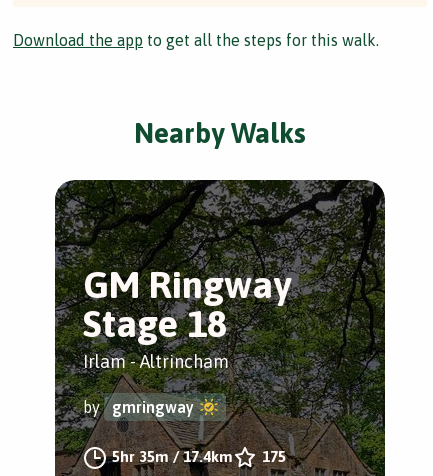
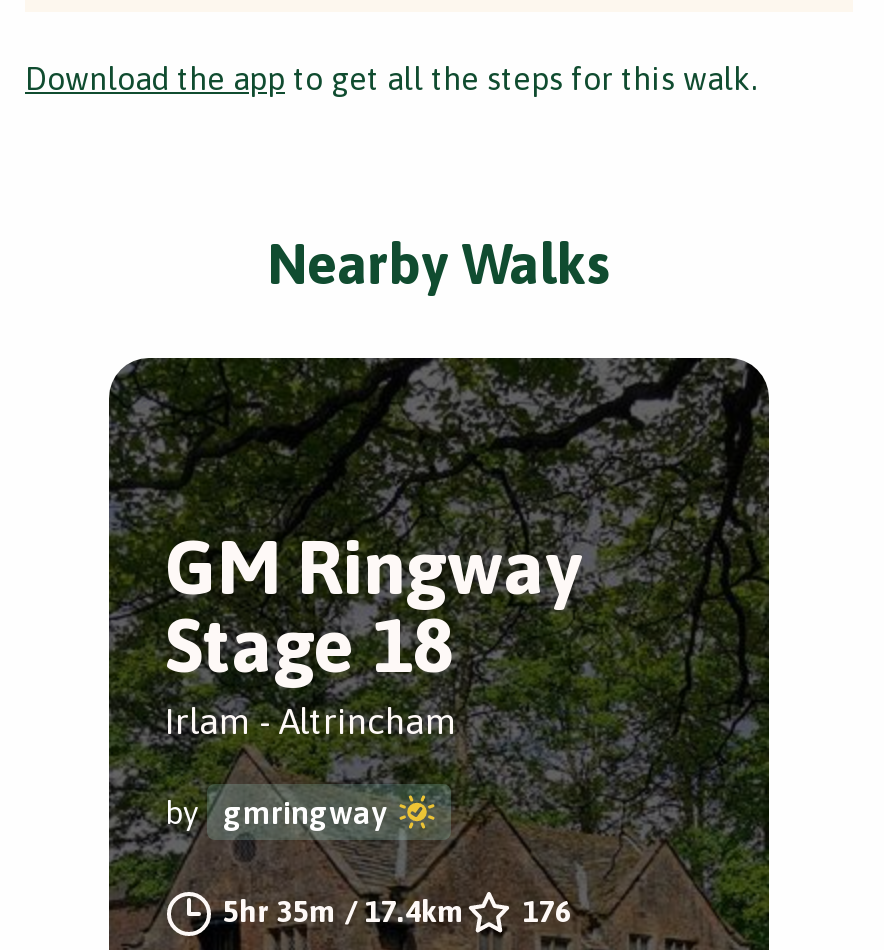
[112,447,286,464] 5hr 35m / 17.4km 175 -> [223,893,571,927] 5hr 35m / 17.4km 176

